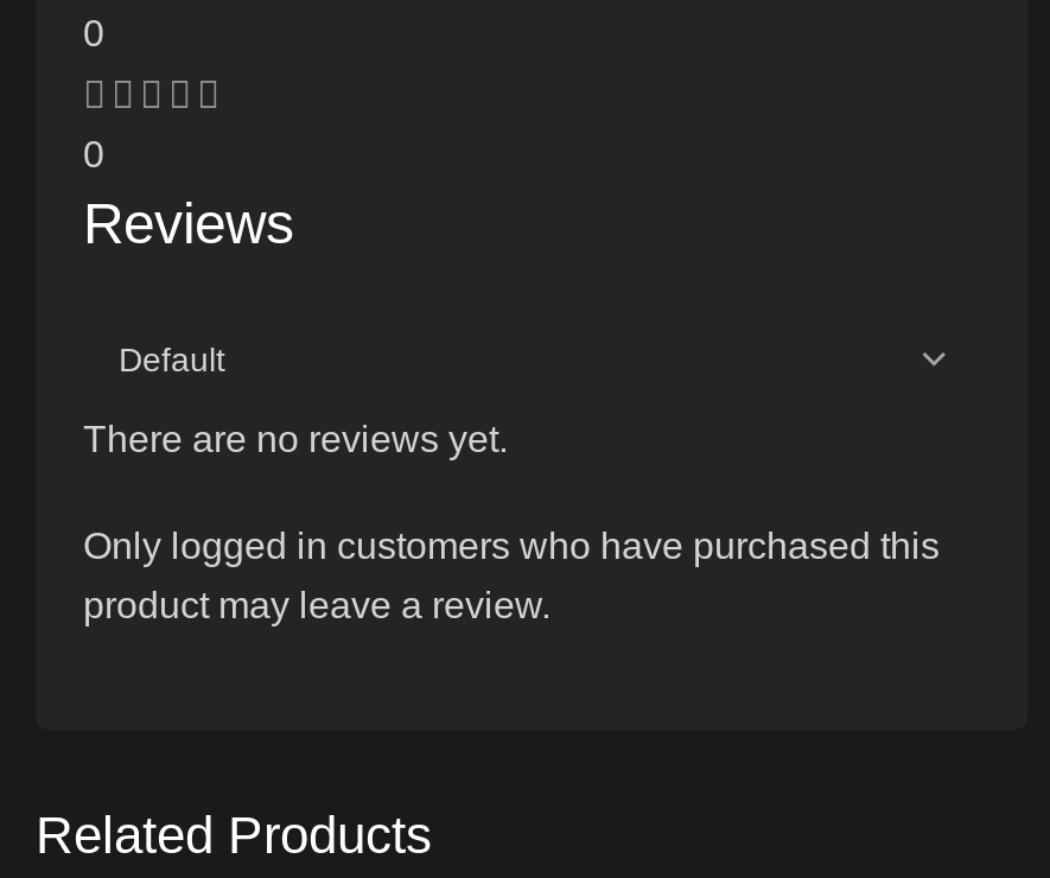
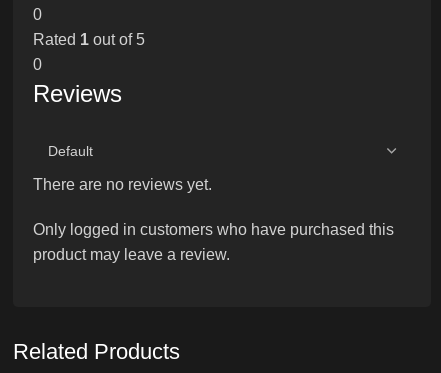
none -> [33,31,145,48] Rated 1 out of 5

